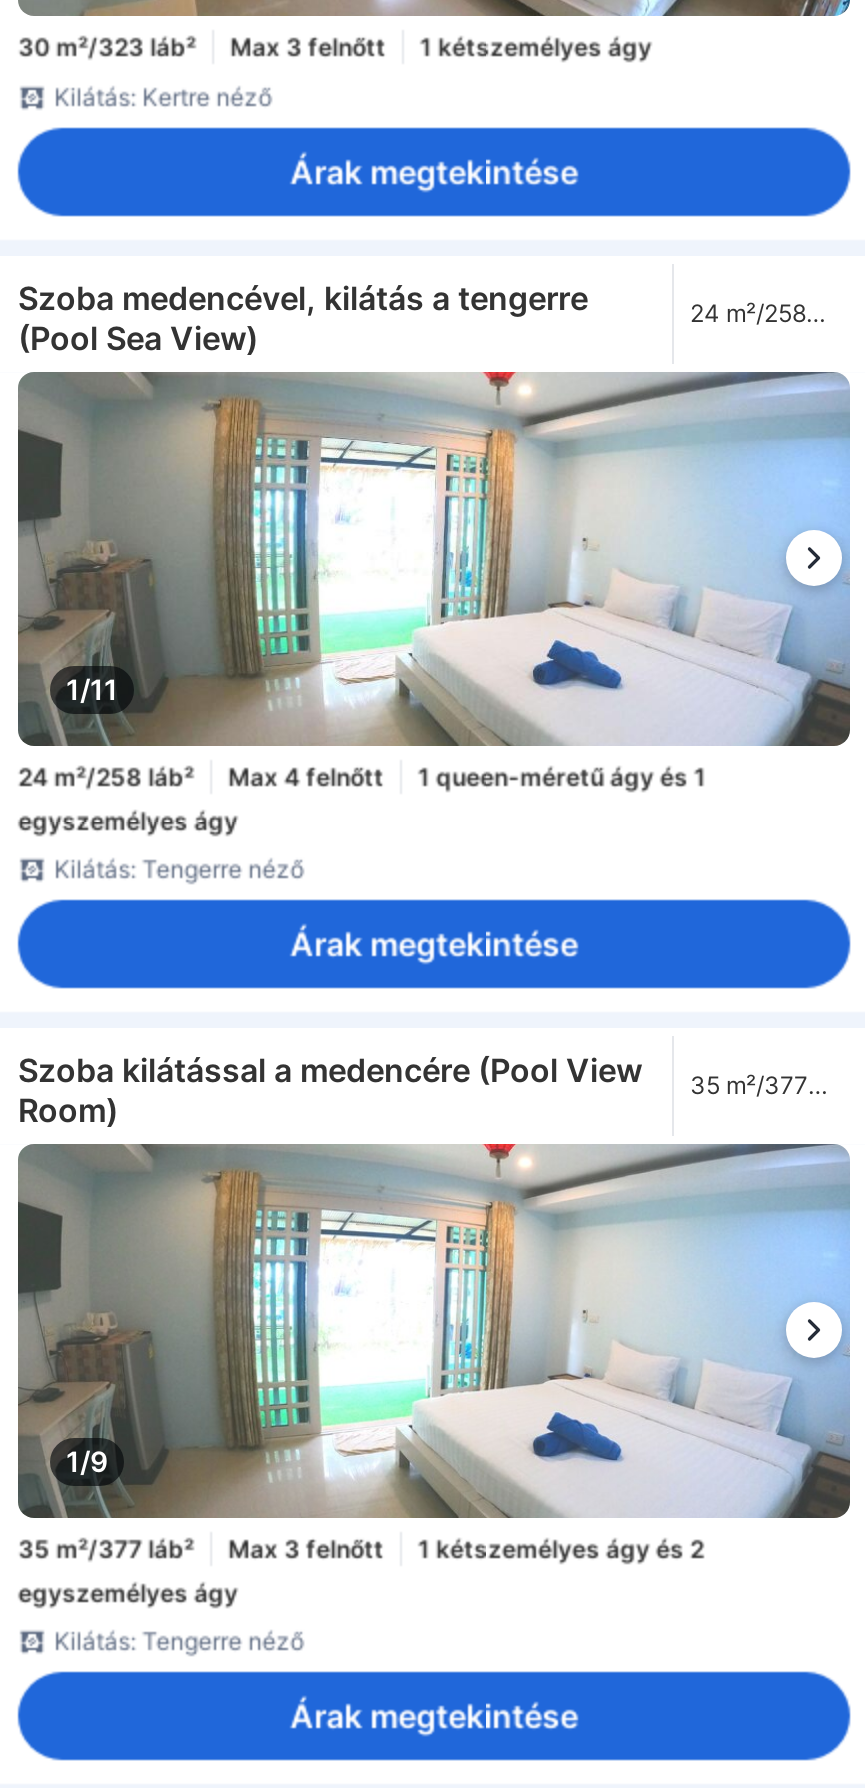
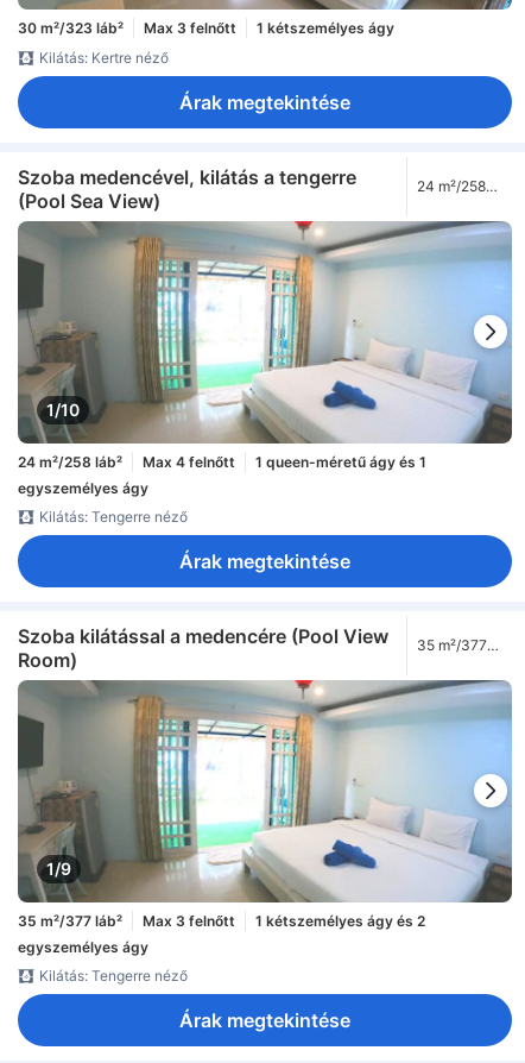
[66,672,118,706] 1/11 -> [46,399,80,419] 1/10

